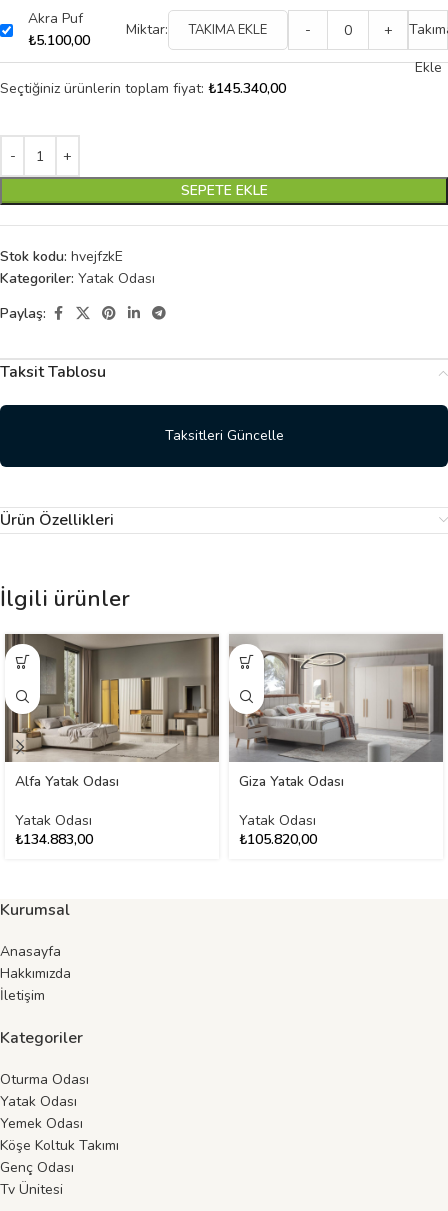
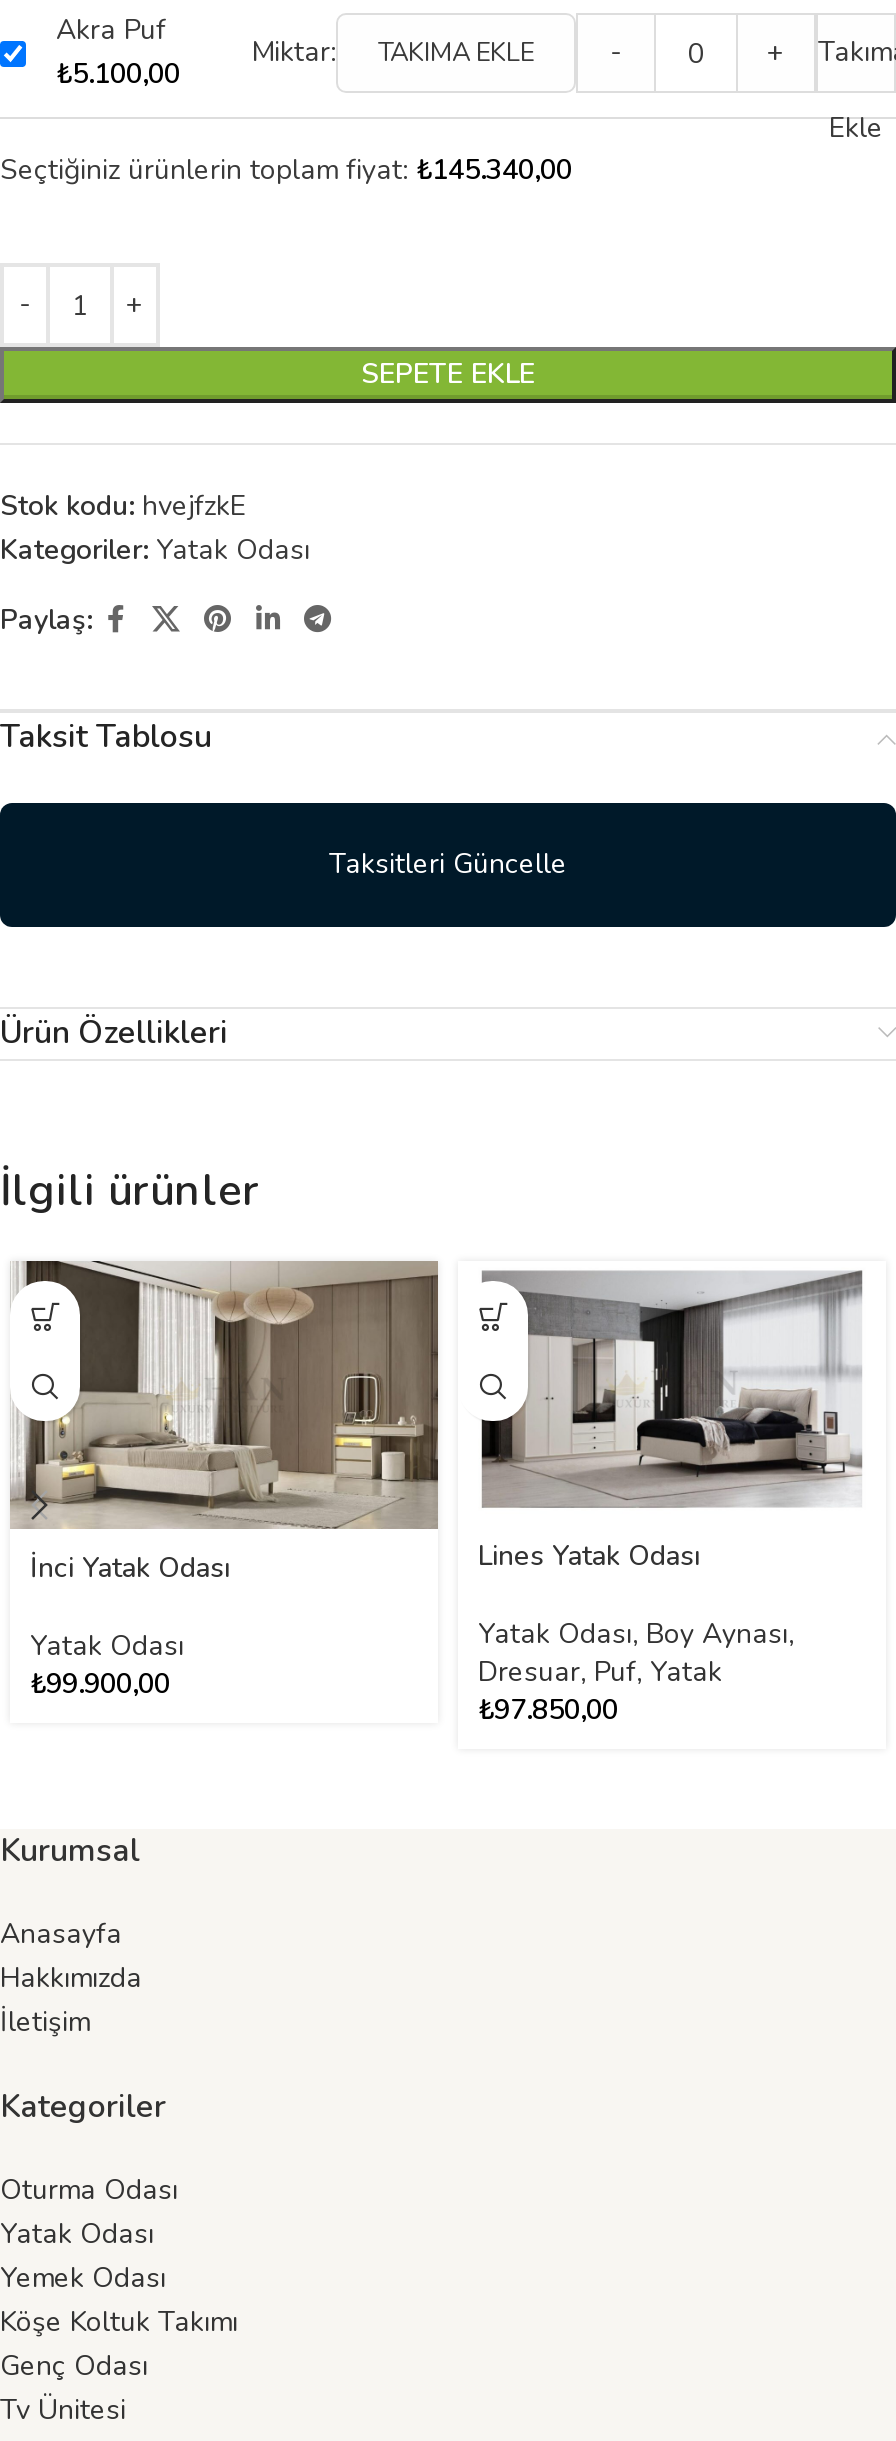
[4,634,219,791] [image] | Alfa Yatak Odası -> [10,1261,438,1587] [image] | İnci Yatak Odası
[228,633,444,791] [image] | Giza Yatak Odası -> [458,1271,886,1576] [image] | Lines Yatak Odası
[239,811,317,849] Yatak Odası | ₺105.820,00 -> [478,1616,794,1730] Yatak Odası, Boy Aynası, | Dresuar, Puf, Yatak | ₺97.850,00
[15,830,93,849] ₺134.883,00 -> [30,1665,170,1703] ₺99.900,00

